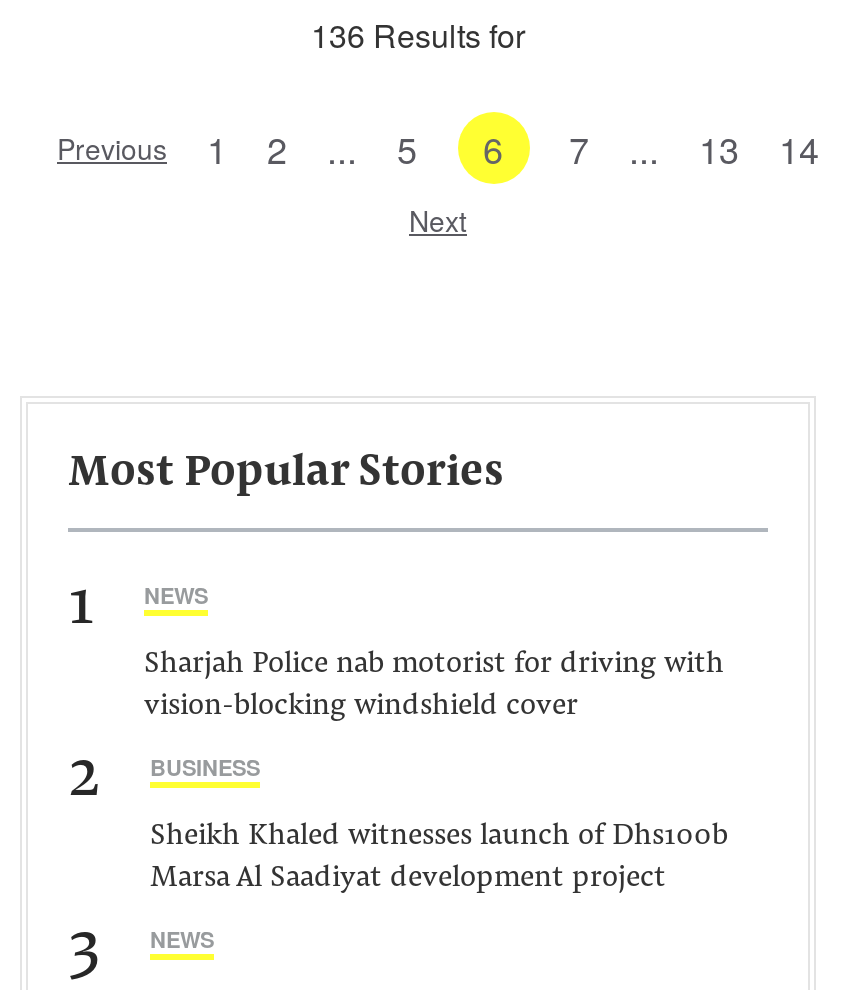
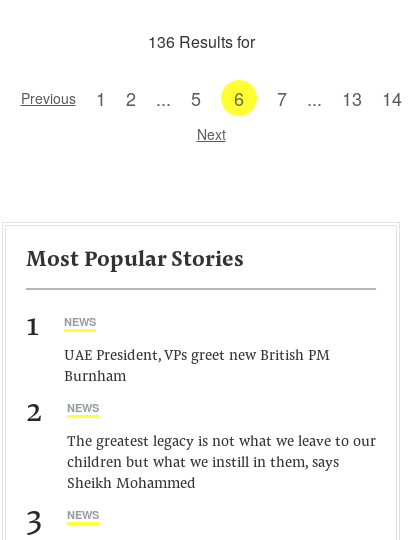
[144,650,724,722] Sharjah Police nab motorist for driving with | vision-blocking windshield cover -> [64,349,330,385] UAE President, VPs greet new British PM | Burnham
[150,752,260,782] BUSINESS -> [67,400,99,415] NEWS
[150,822,728,894] Sheikh Khaled witnesses launch of Dhs100b | Marsa Al Saadiyat development project -> [67,435,376,492] The greatest legacy is not what we leave to our | children but what we instill in them, says | Sheikh Mohammed

